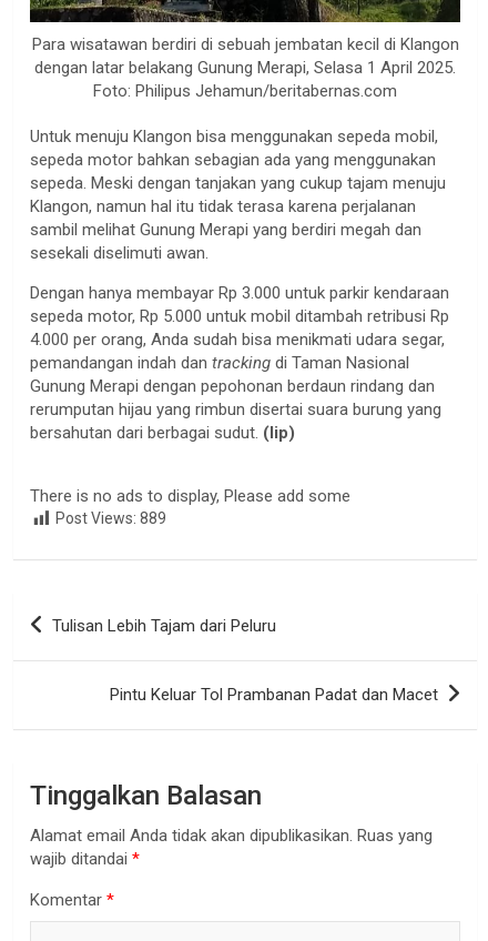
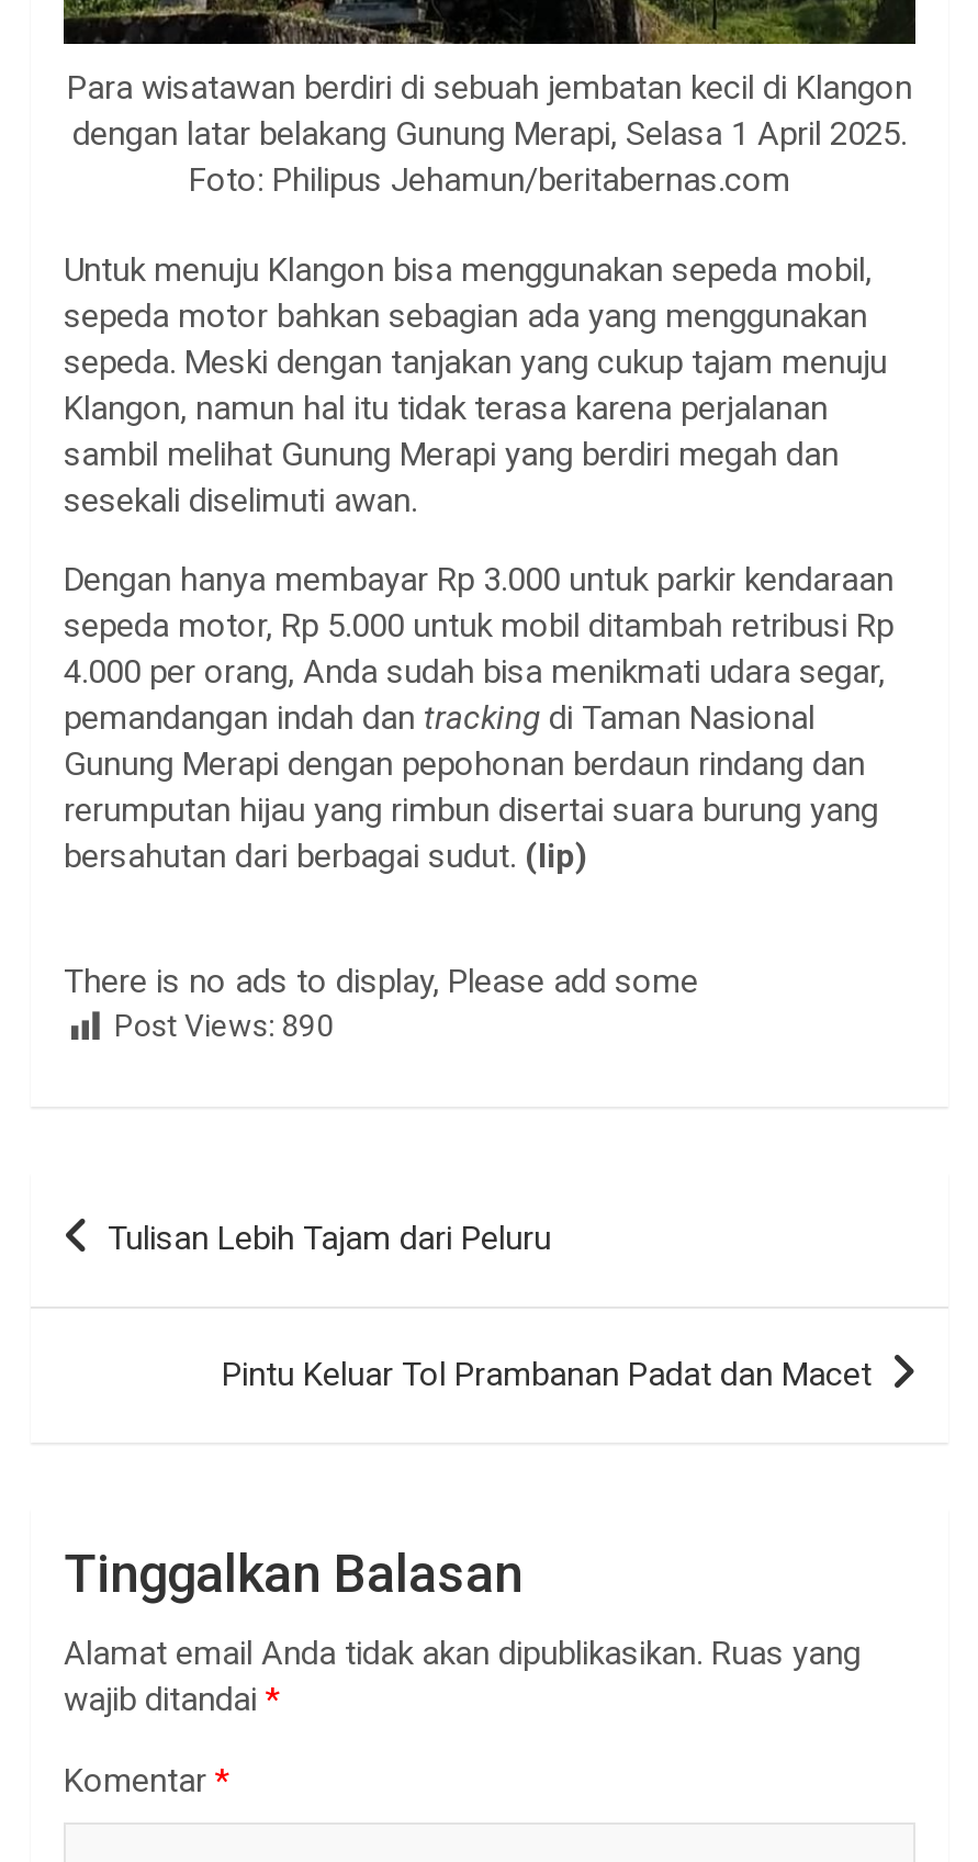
[55,510,166,527] Post Views: 889 -> [114,1008,334,1043] Post Views: 890

